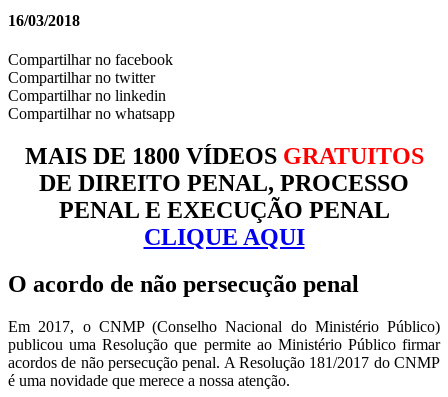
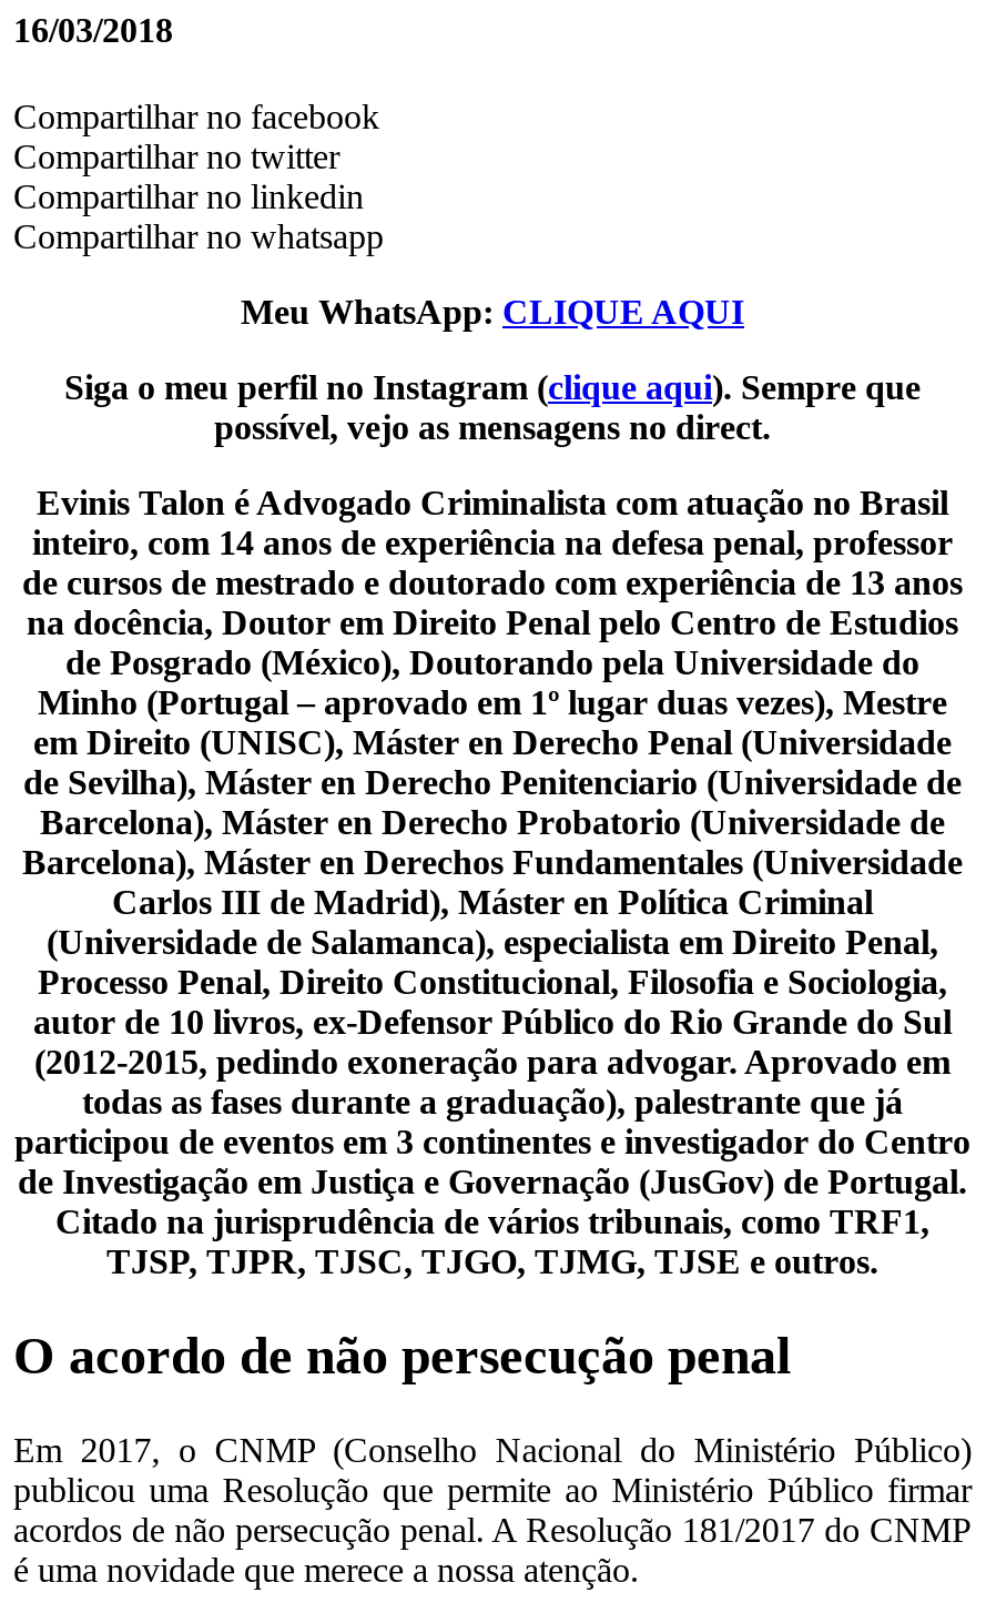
[24,143,423,250] MAIS DE 1800 VÍDEOS GRATUITOS | DE DIREITO PENAL, PROCESSO | PENAL E EXECUÇÃO PENAL | CLIQUE AQUI -> [14,293,970,1281] Meu WhatsApp: CLIQUE AQUI | Siga o meu perfil no Instagram (clique aqui). Sempre que | possível, vejo as mensagens no direct. | Evinis Talon é Advogado Criminalista com atuação no Brasil | inteiro, com 14 anos de experiência na defesa penal, professor | de cursos de mestrado e doutorado com experiência de 13 anos | na docência, Doutor em Direito Penal pelo Centro de Estudios | de Posgrado (México), Doutorando pela Universidade do | Minho (Portugal – aprovado em 1º lugar duas vezes), Mestre | em Direito (UNISC), Máster en Derecho Penal (Universidade | de Sevilha), Máster en Derecho Penitenciario (Universidade de | Barcelona), Máster en Derecho Probatorio (Universidade de | Barcelona), Máster en Derechos Fundamentales (Universidade | Carlos III de Madrid), Máster en Política Criminal | (Universidade de Salamanca), especialista em Direito Penal, | Processo Penal, Direito Constitucional, Filosofia e Sociologia, | autor de 10 livros, ex-Defensor Público do Rio Grande do Sul | (2012-2015, pedindo exoneração para advogar. Aprovado em | todas as fases durante a graduação), palestrante que já | participou de eventos em 3 continentes e investigador do Centro | de Investigação em Justiça e Governação (JusGov) de Portugal. | Citado na jurisprudência de vários tribunais, como TRF1, | TJSP, TJPR, TJSC, TJGO, TJMG, TJSE e outros.

